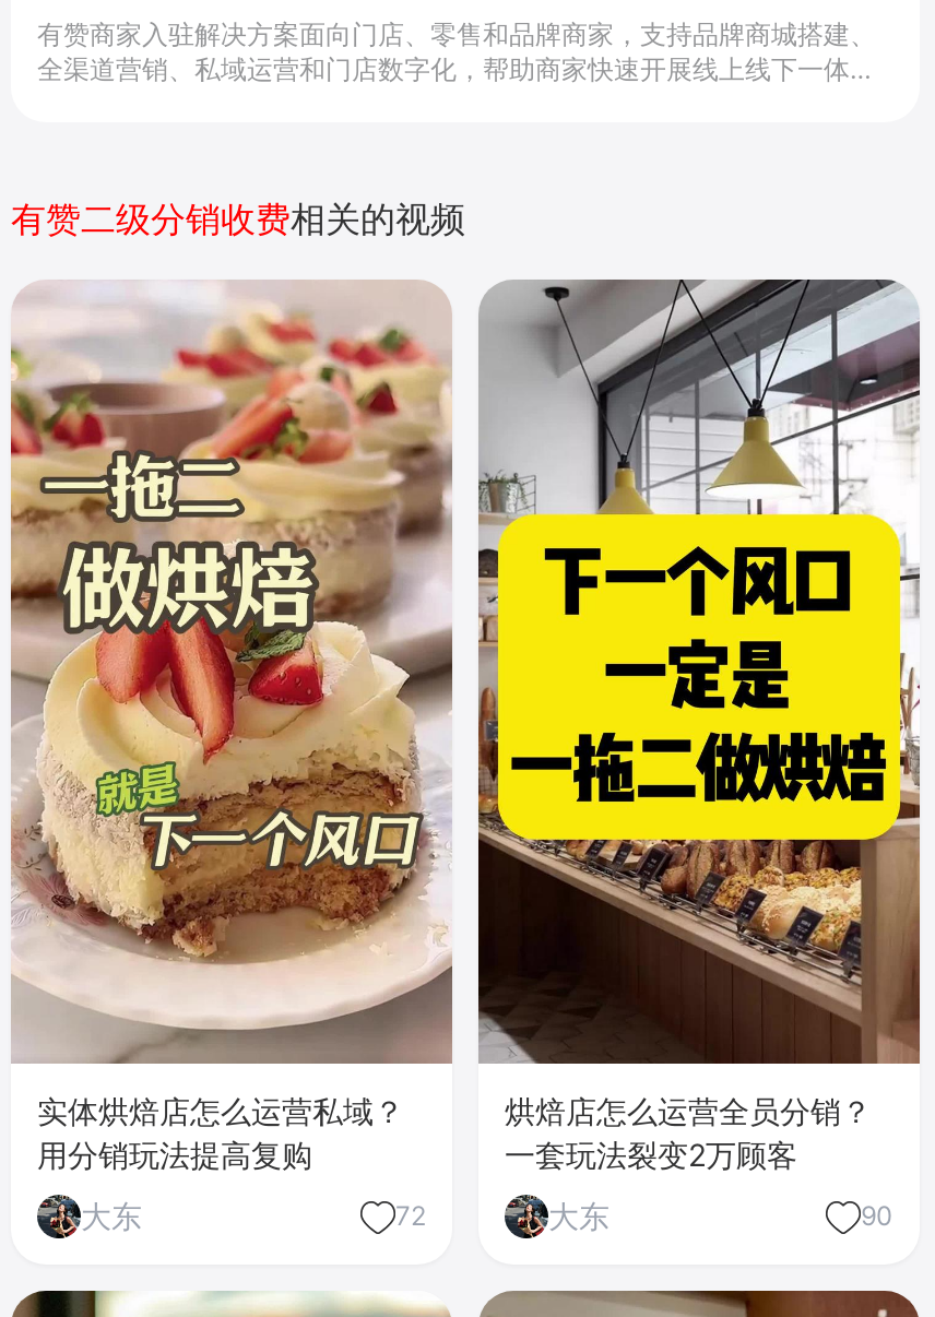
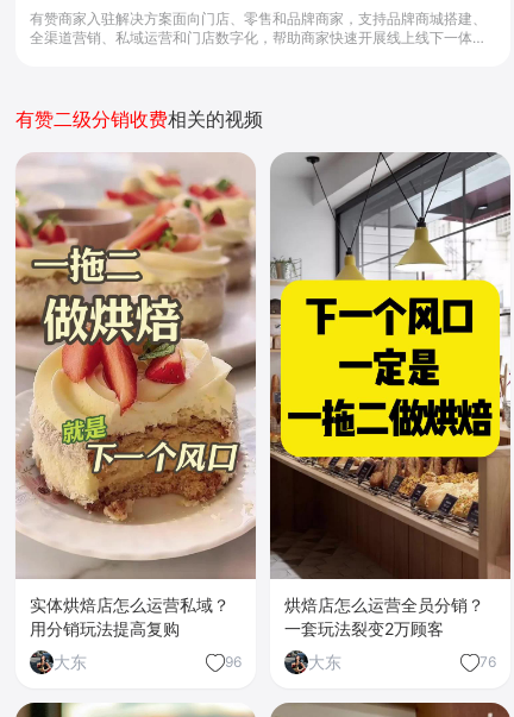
[395,1199,426,1232] 72 -> [225,653,242,671] 96
[861,1199,893,1232] 90 -> [479,653,496,671] 76

